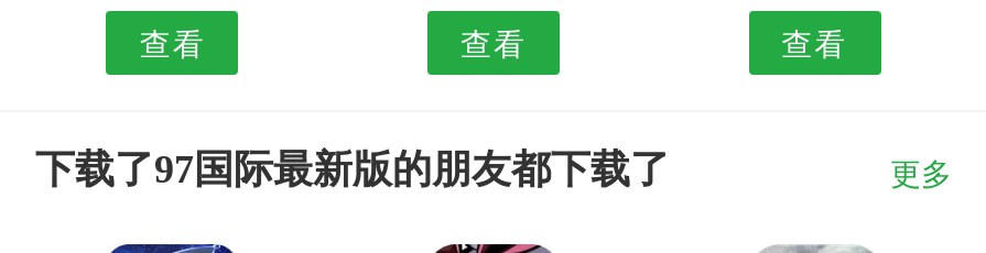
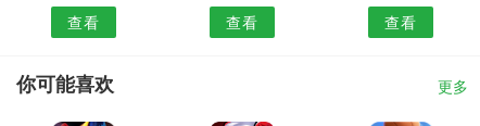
[35,147,670,191] 下载了97国际最新版的朋友都下载了 -> [16,74,114,95] 你可能喜欢

